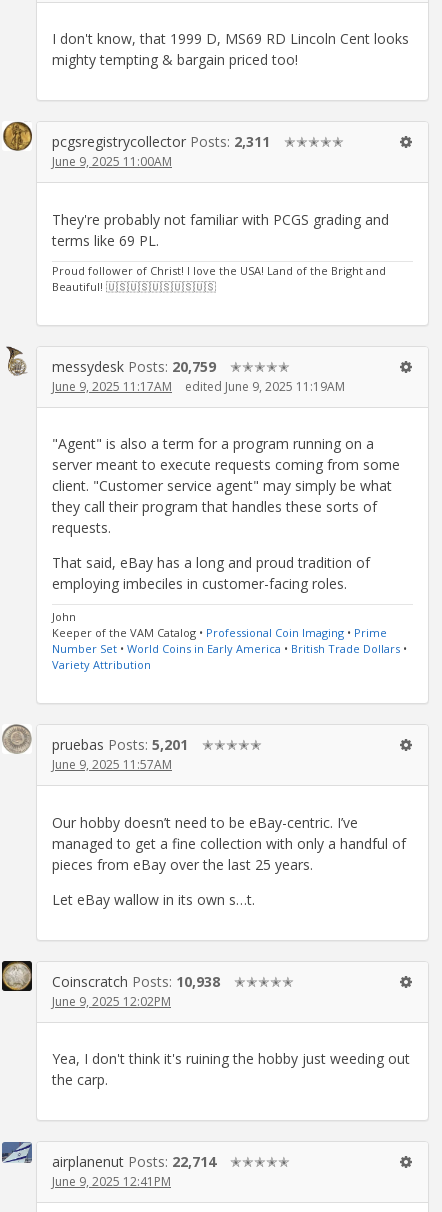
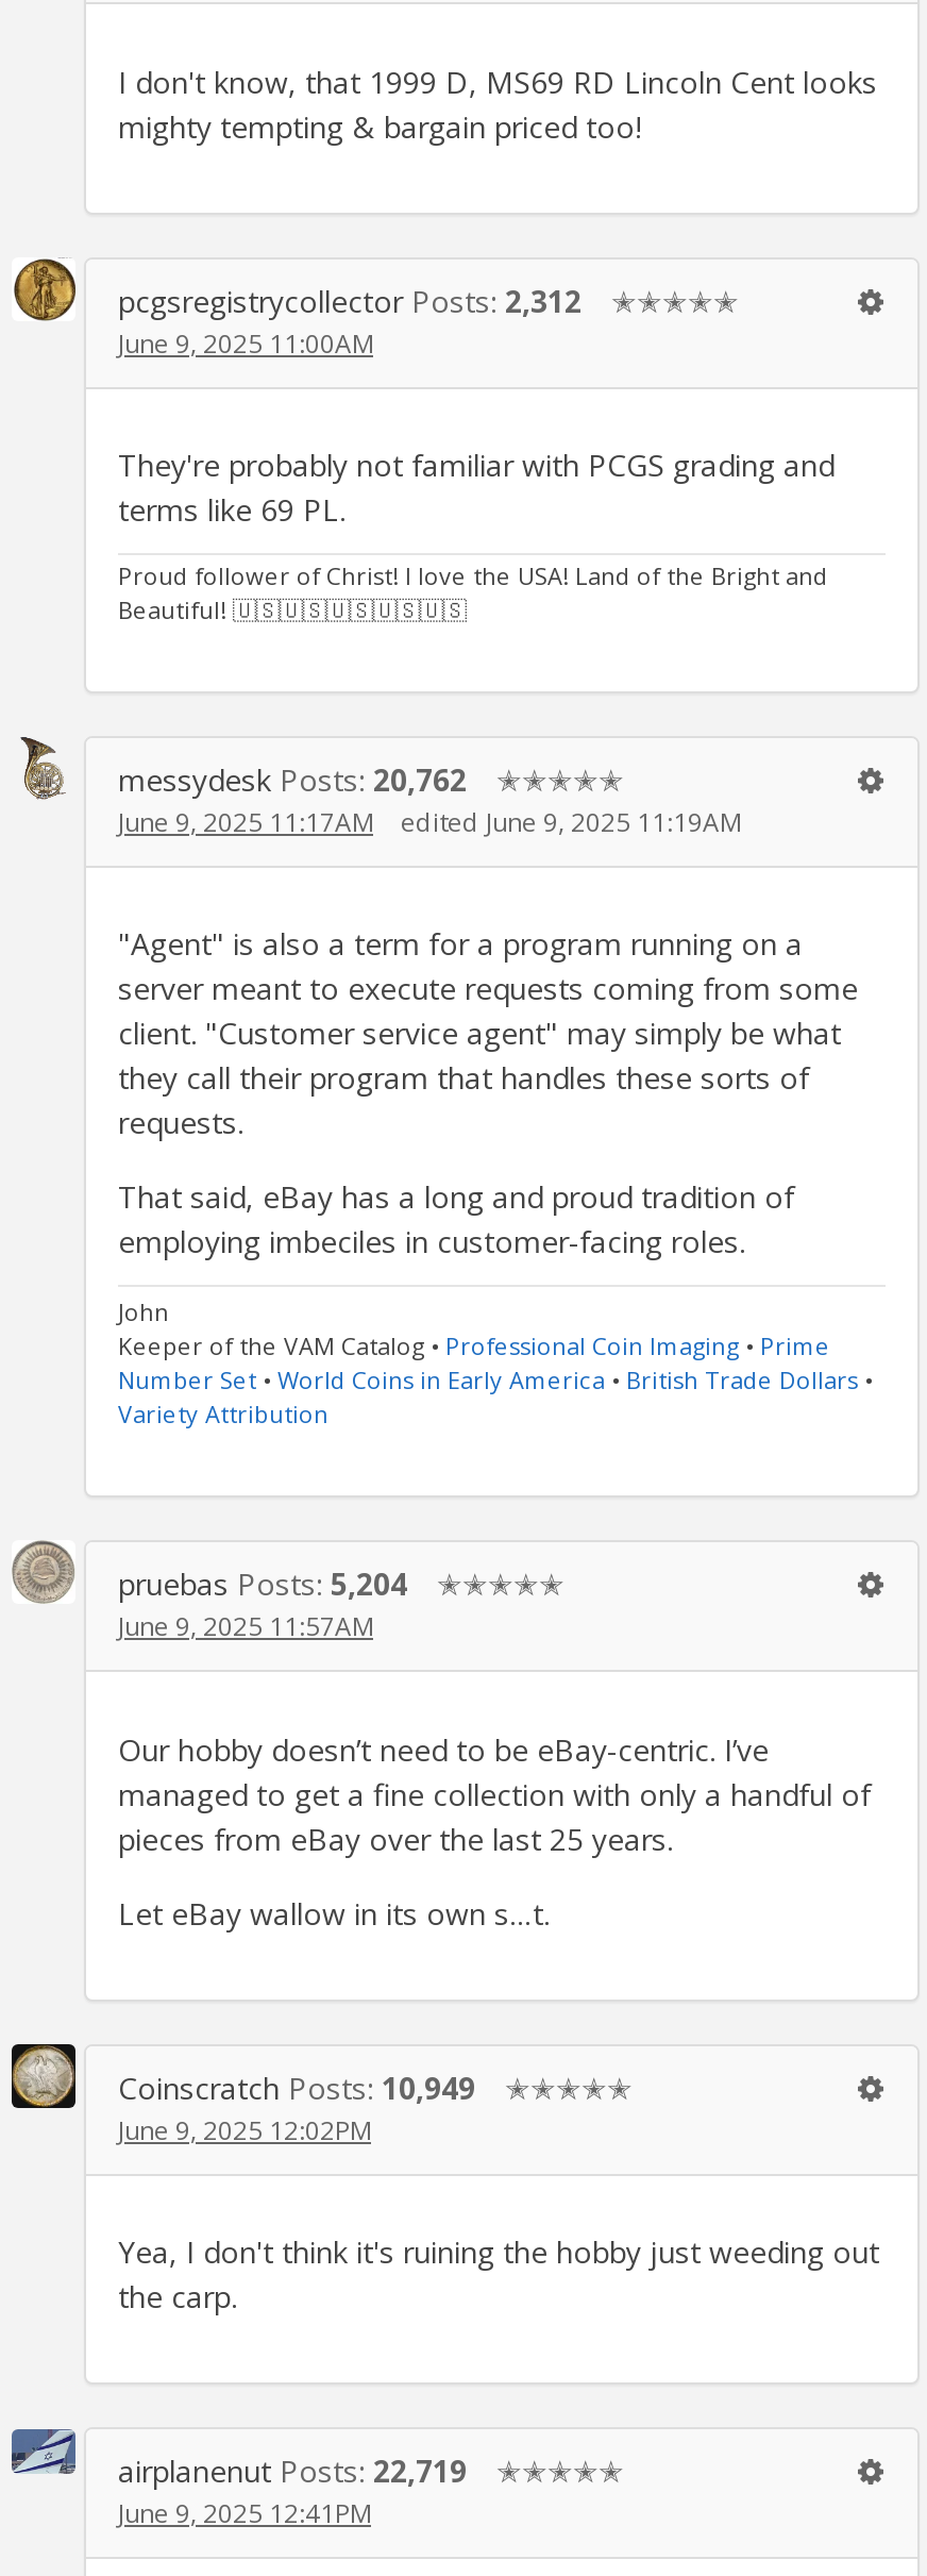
[52,132,270,151] pcgsregistrycollector Posts: 2,311 -> [118,281,582,322] pcgsregistrycollector Posts: 2,312
[52,357,216,376] messydesk Posts: 20,759 -> [118,759,467,800] messydesk Posts: 20,762
[52,735,188,754] pruebas Posts: 5,201 -> [118,1564,407,1605] pruebas Posts: 5,204
[52,972,220,991] Coinscratch Posts: 10,938 -> [118,2067,475,2108] Coinscratch Posts: 10,949
[52,1152,216,1171] airplanenut Posts: 22,714 -> [118,2451,467,2492] airplanenut Posts: 22,719

